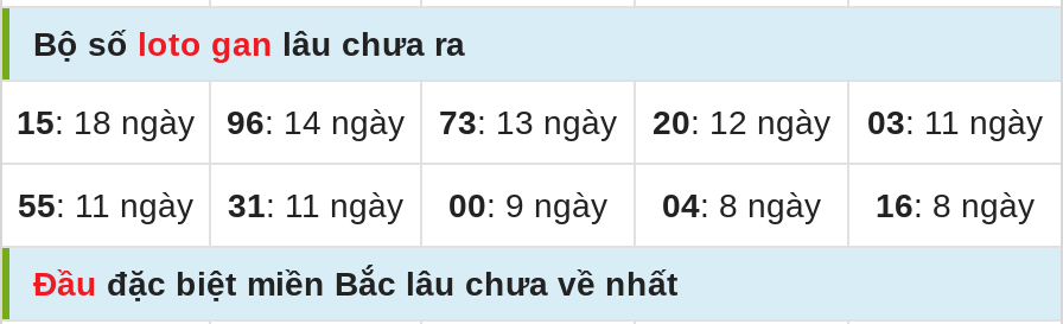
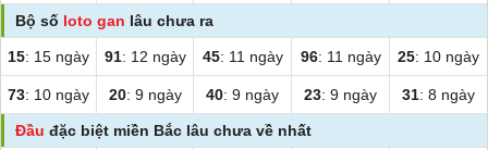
[17,103,195,141] 15: 18 ngày -> [8,48,89,65] 15: 15 ngày
[227,103,405,141] 96: 14 ngày -> [104,48,186,65] 91: 12 ngày
[439,103,617,141] 73: 13 ngày -> [202,48,283,65] 45: 11 ngày
[653,103,830,141] 20: 12 ngày -> [300,48,381,65] 96: 11 ngày
[867,103,1043,141] 03: 11 ngày -> [398,48,479,65] 25: 10 ngày
[18,186,193,224] 55: 11 ngày -> [8,86,89,103] 73: 10 ngày
[228,186,403,224] 31: 11 ngày -> [108,86,181,103] 20: 9 ngày
[448,186,607,224] 00: 9 ngày -> [206,86,279,103] 40: 9 ngày
[662,186,821,224] 04: 8 ngày -> [304,86,377,103] 23: 9 ngày
[876,186,1035,224] 16: 8 ngày -> [402,86,475,103] 31: 8 ngày

